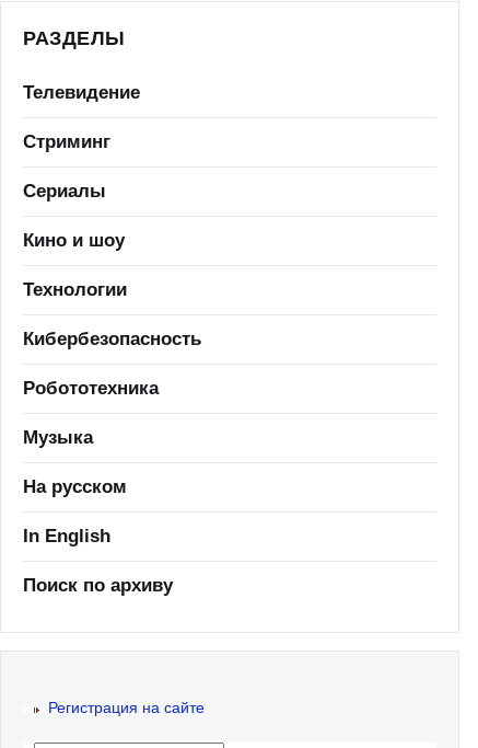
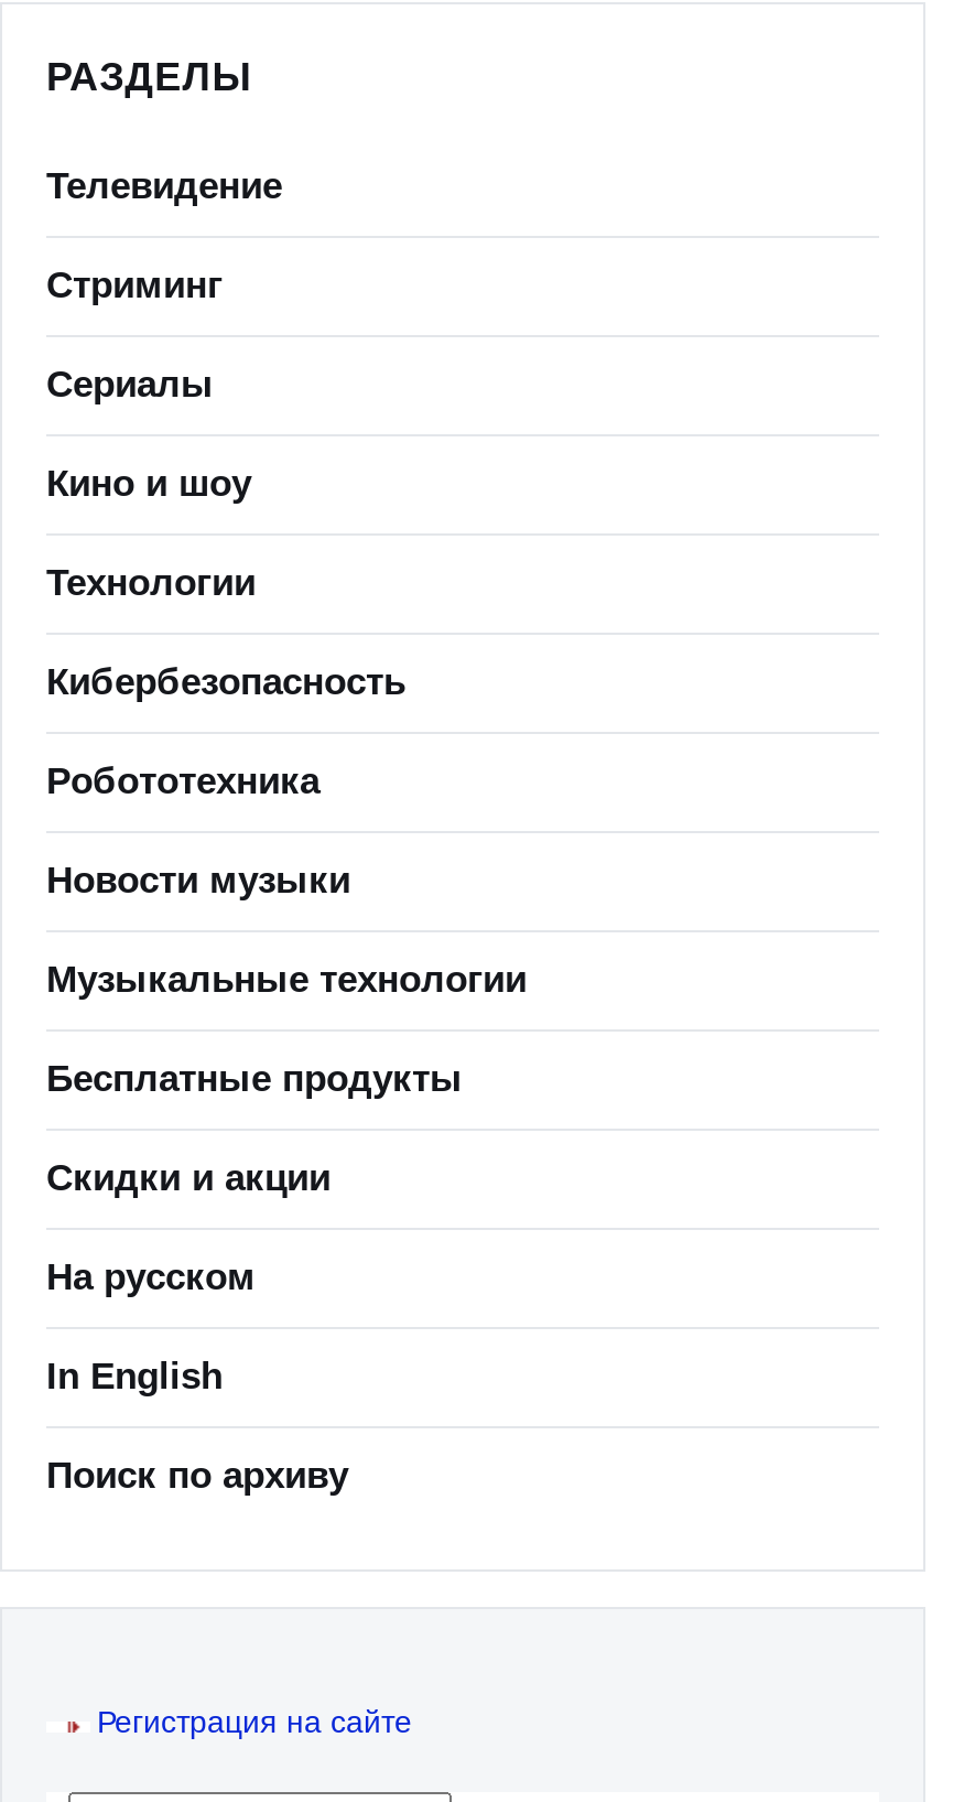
[23,427,93,448] Музыка -> [46,860,527,1199] Новости музыки | Музыкальные технологии | Бесплатные продукты | Скидки и акции

